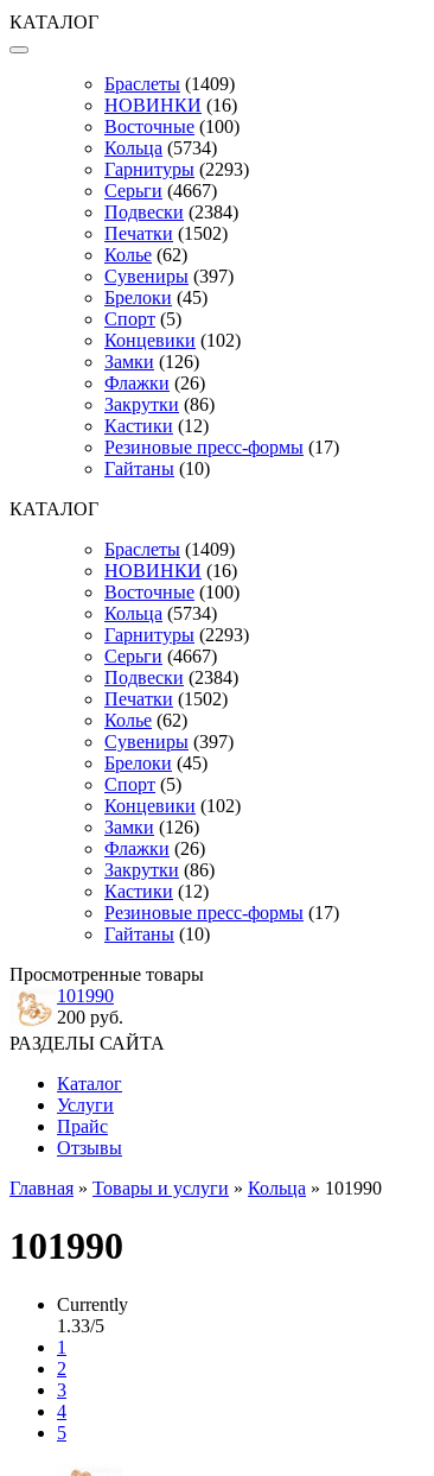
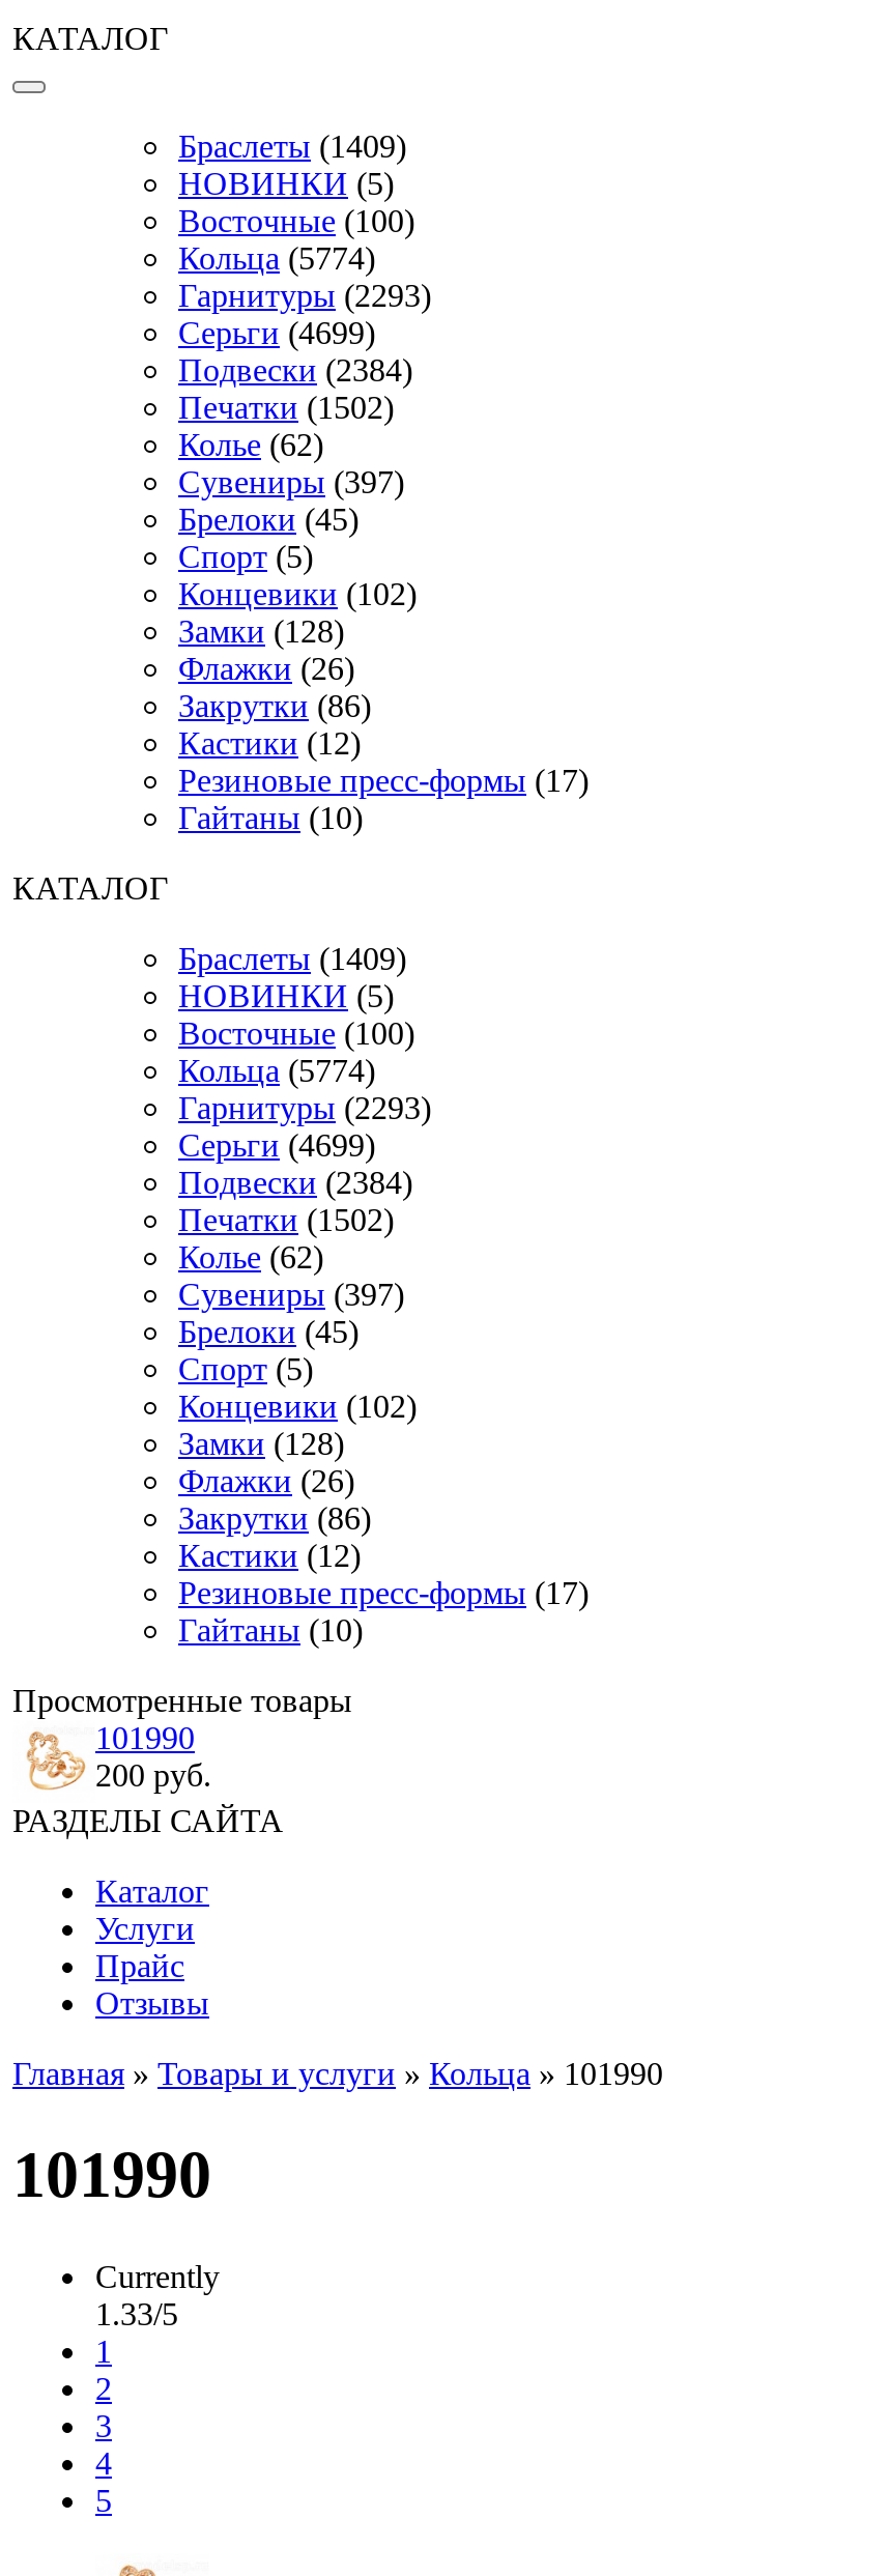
[104,95,237,115] НОВИНКИ (16) -> [178,166,394,201] НОВИНКИ (5)
[104,138,217,158] Кольца (5734) -> [178,240,375,276] Кольца (5774)
[104,180,217,201] Серьги (4667) -> [178,315,375,350] Серьги (4699)
[104,351,199,372] Замки (126) -> [178,613,344,649] Замки (128)
[104,560,237,581] НОВИНКИ (16) -> [178,978,394,1013] НОВИНКИ (5)
[104,603,217,623] Кольца (5734) -> [178,1053,375,1088] Кольца (5774)
[104,646,217,666] Серьги (4667) -> [178,1127,375,1163] Серьги (4699)
[104,817,199,837] Замки (126) -> [178,1426,344,1461] Замки (128)

